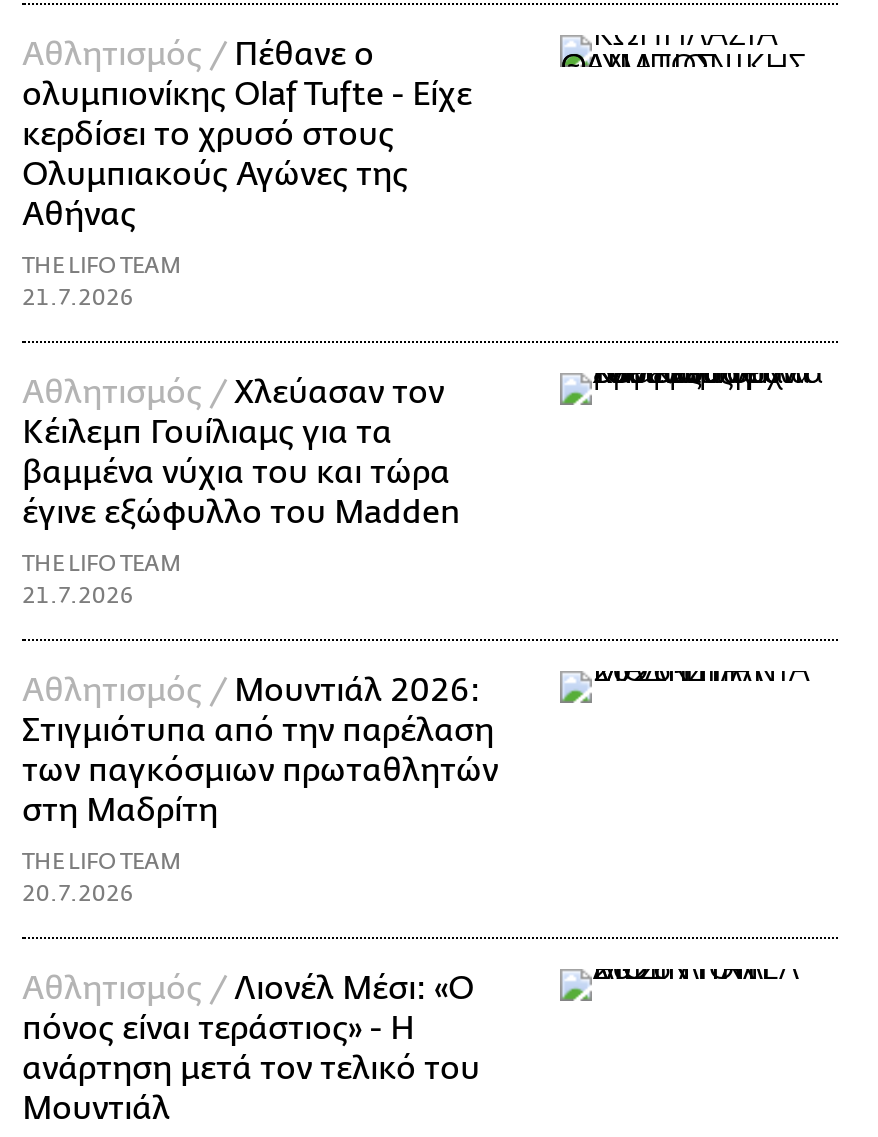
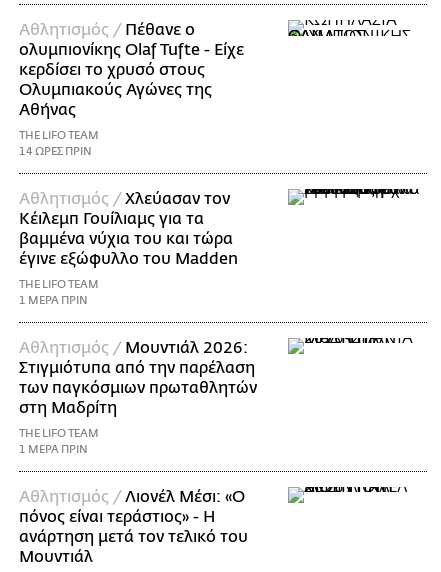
[22,284,134,310] 21.7.2026 -> [19,145,92,158] 14 ΩΡΕΣ ΠΡΙΝ
[22,582,134,608] 21.7.2026 -> [19,294,88,307] 1 ΜΕΡΑ ΠΡΙΝ
[22,880,134,906] 20.7.2026 -> [19,443,88,456] 1 ΜΕΡΑ ΠΡΙΝ

